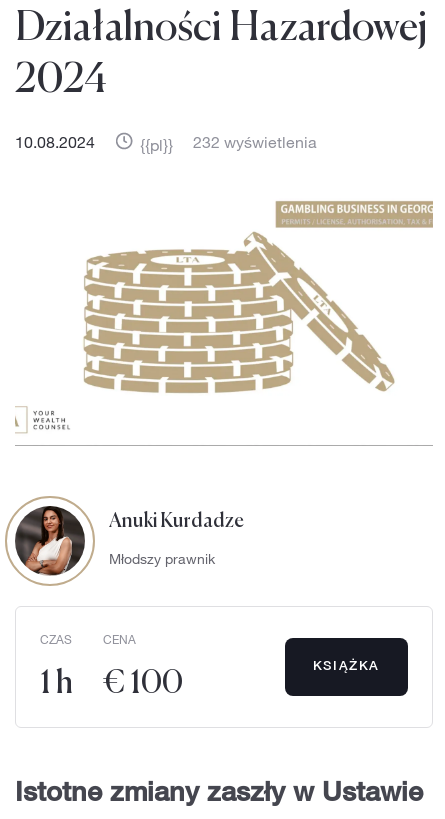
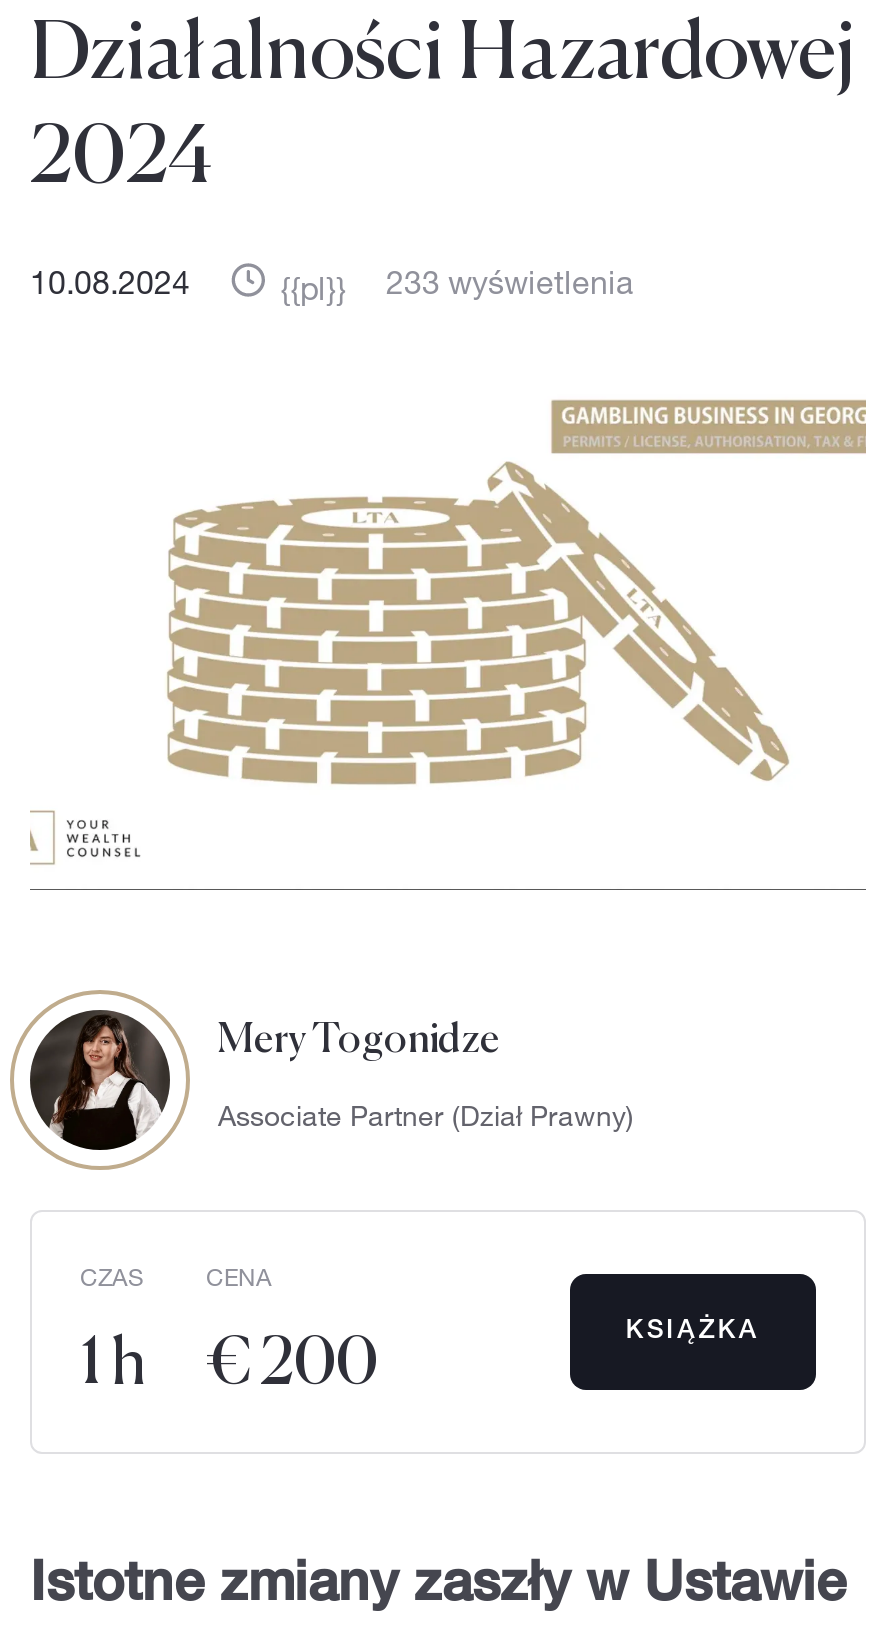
[193,136,317,152] 232 wyświetlenia -> [386,271,634,303] 233 wyświetlenia
[18,510,244,576] [image] | Anuki Kurdadze -> [34,1012,500,1152] [image] | Mery Togonidze
[109,554,215,568] Młodszy prawnik -> [218,1107,634,1135] Associate Partner (Dział Prawny)
[40,668,183,700] 1 h € 100 -> [80,1335,378,1399] 1 h € 200

